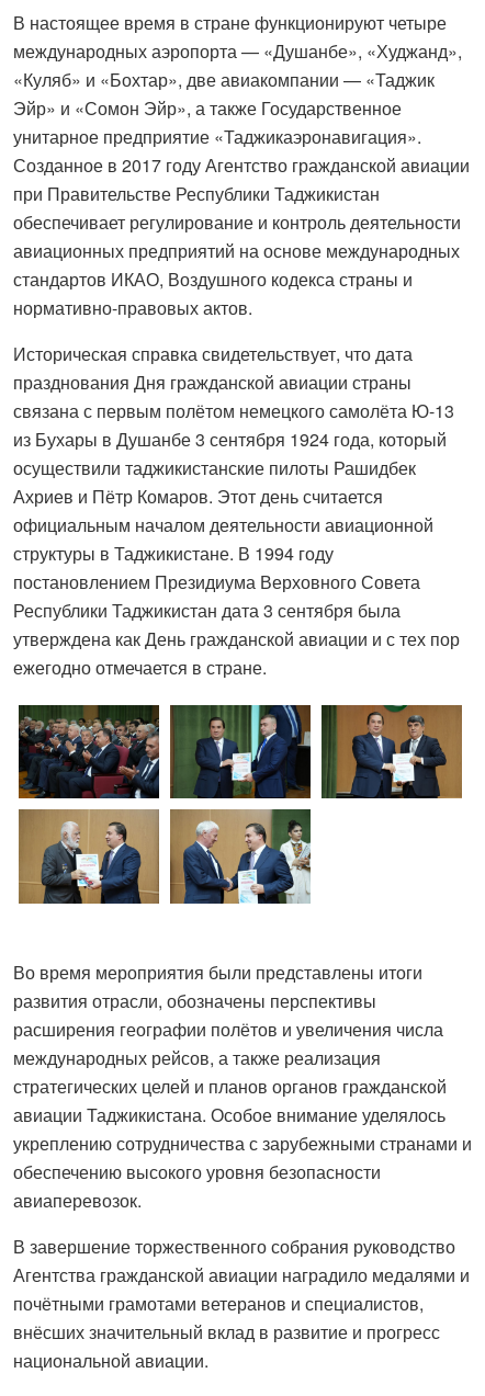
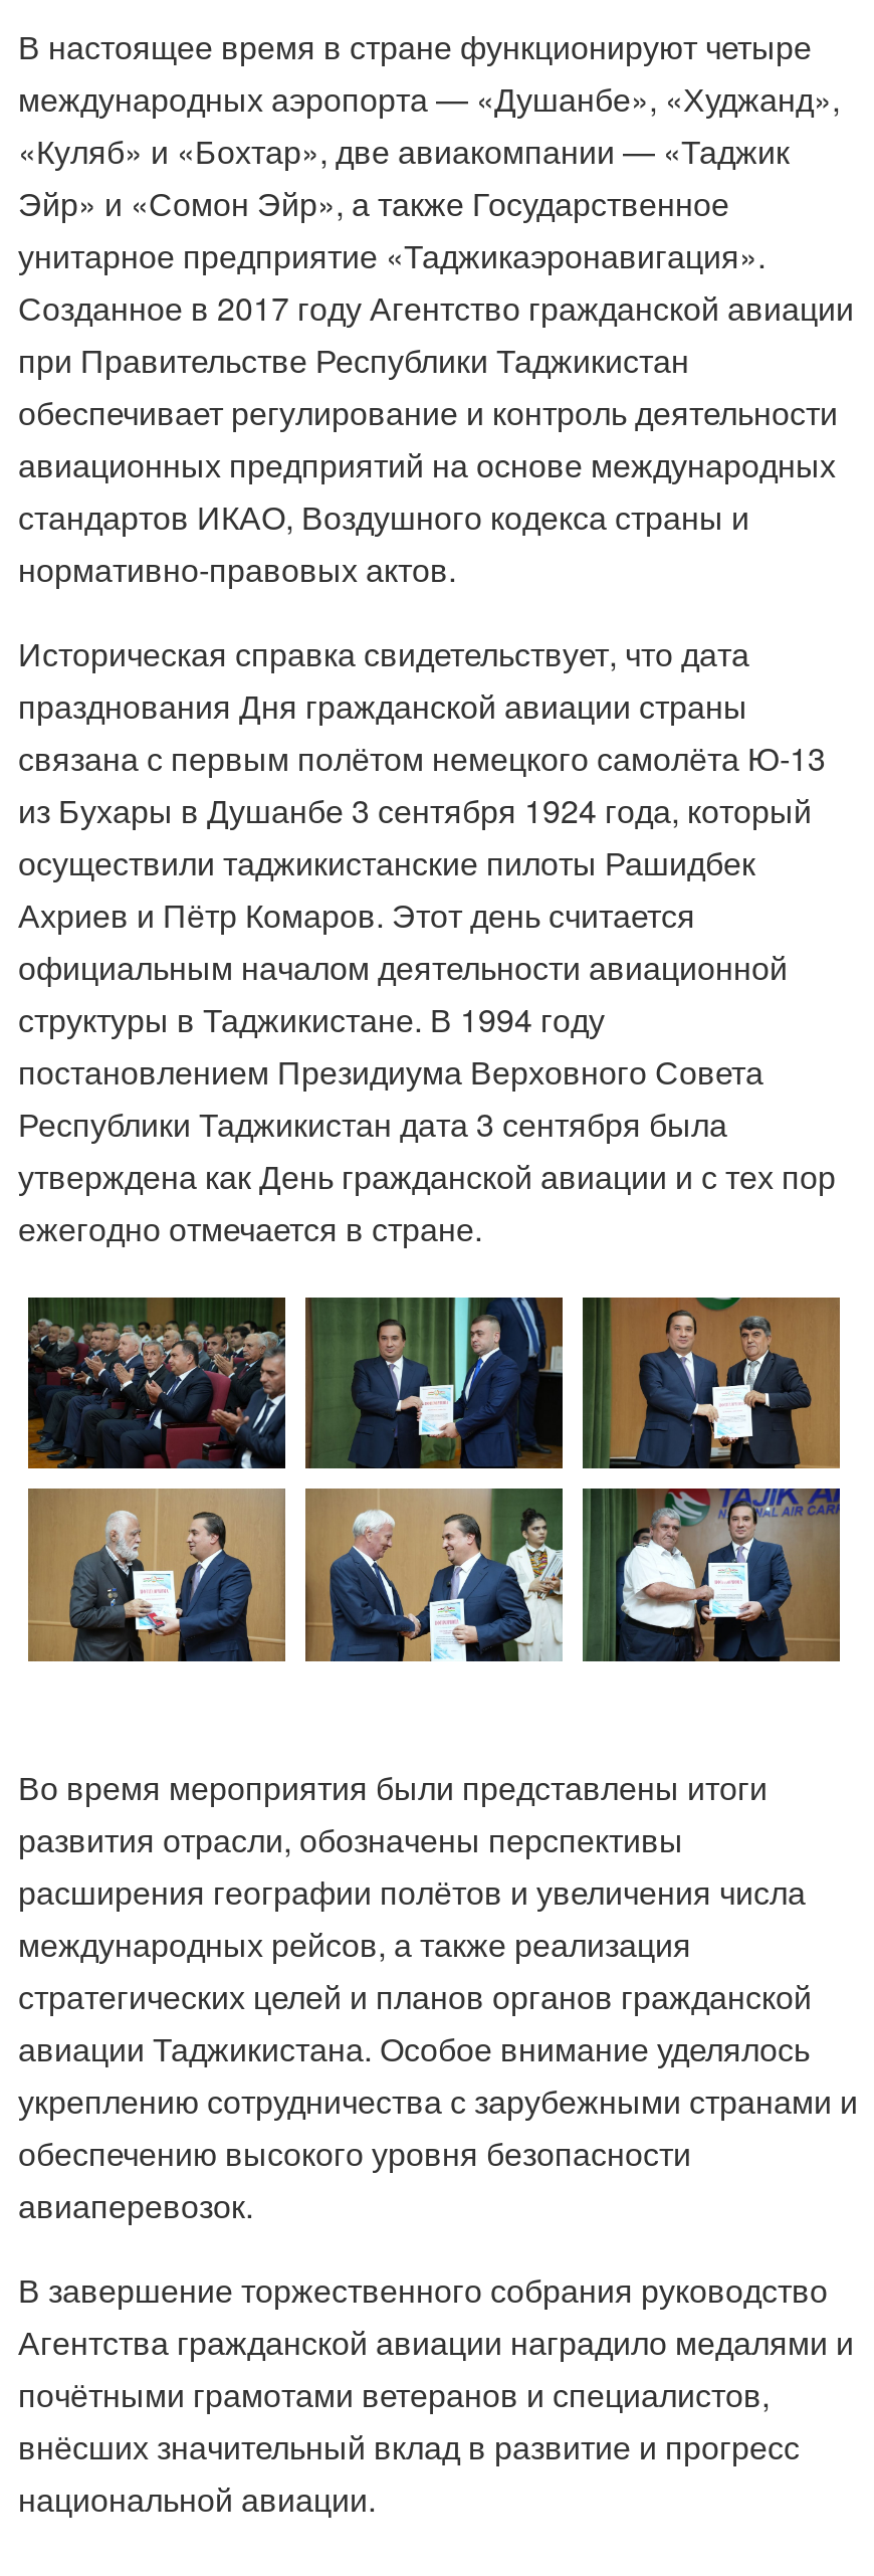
none -> [581,1487,842,1663] [image]

